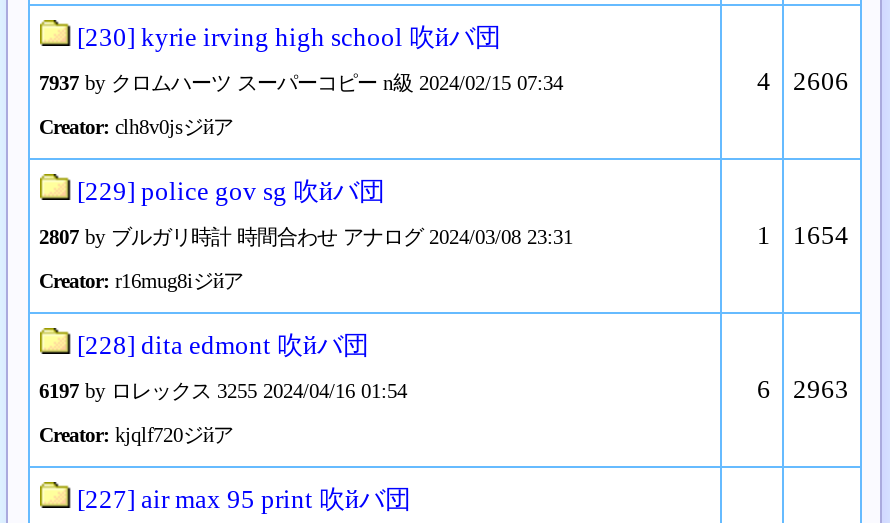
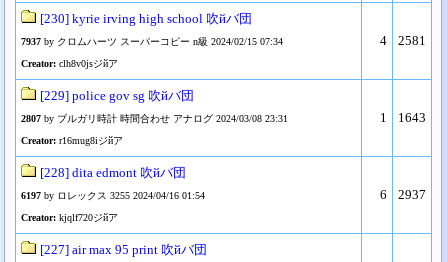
[757,66,849,96] 4 2606 -> [379,33,425,48] 4 2581
[757,220,849,250] 1 1654 -> [379,110,425,125] 1 1643
[757,374,849,404] 6 2963 -> [379,187,425,202] 6 2937

